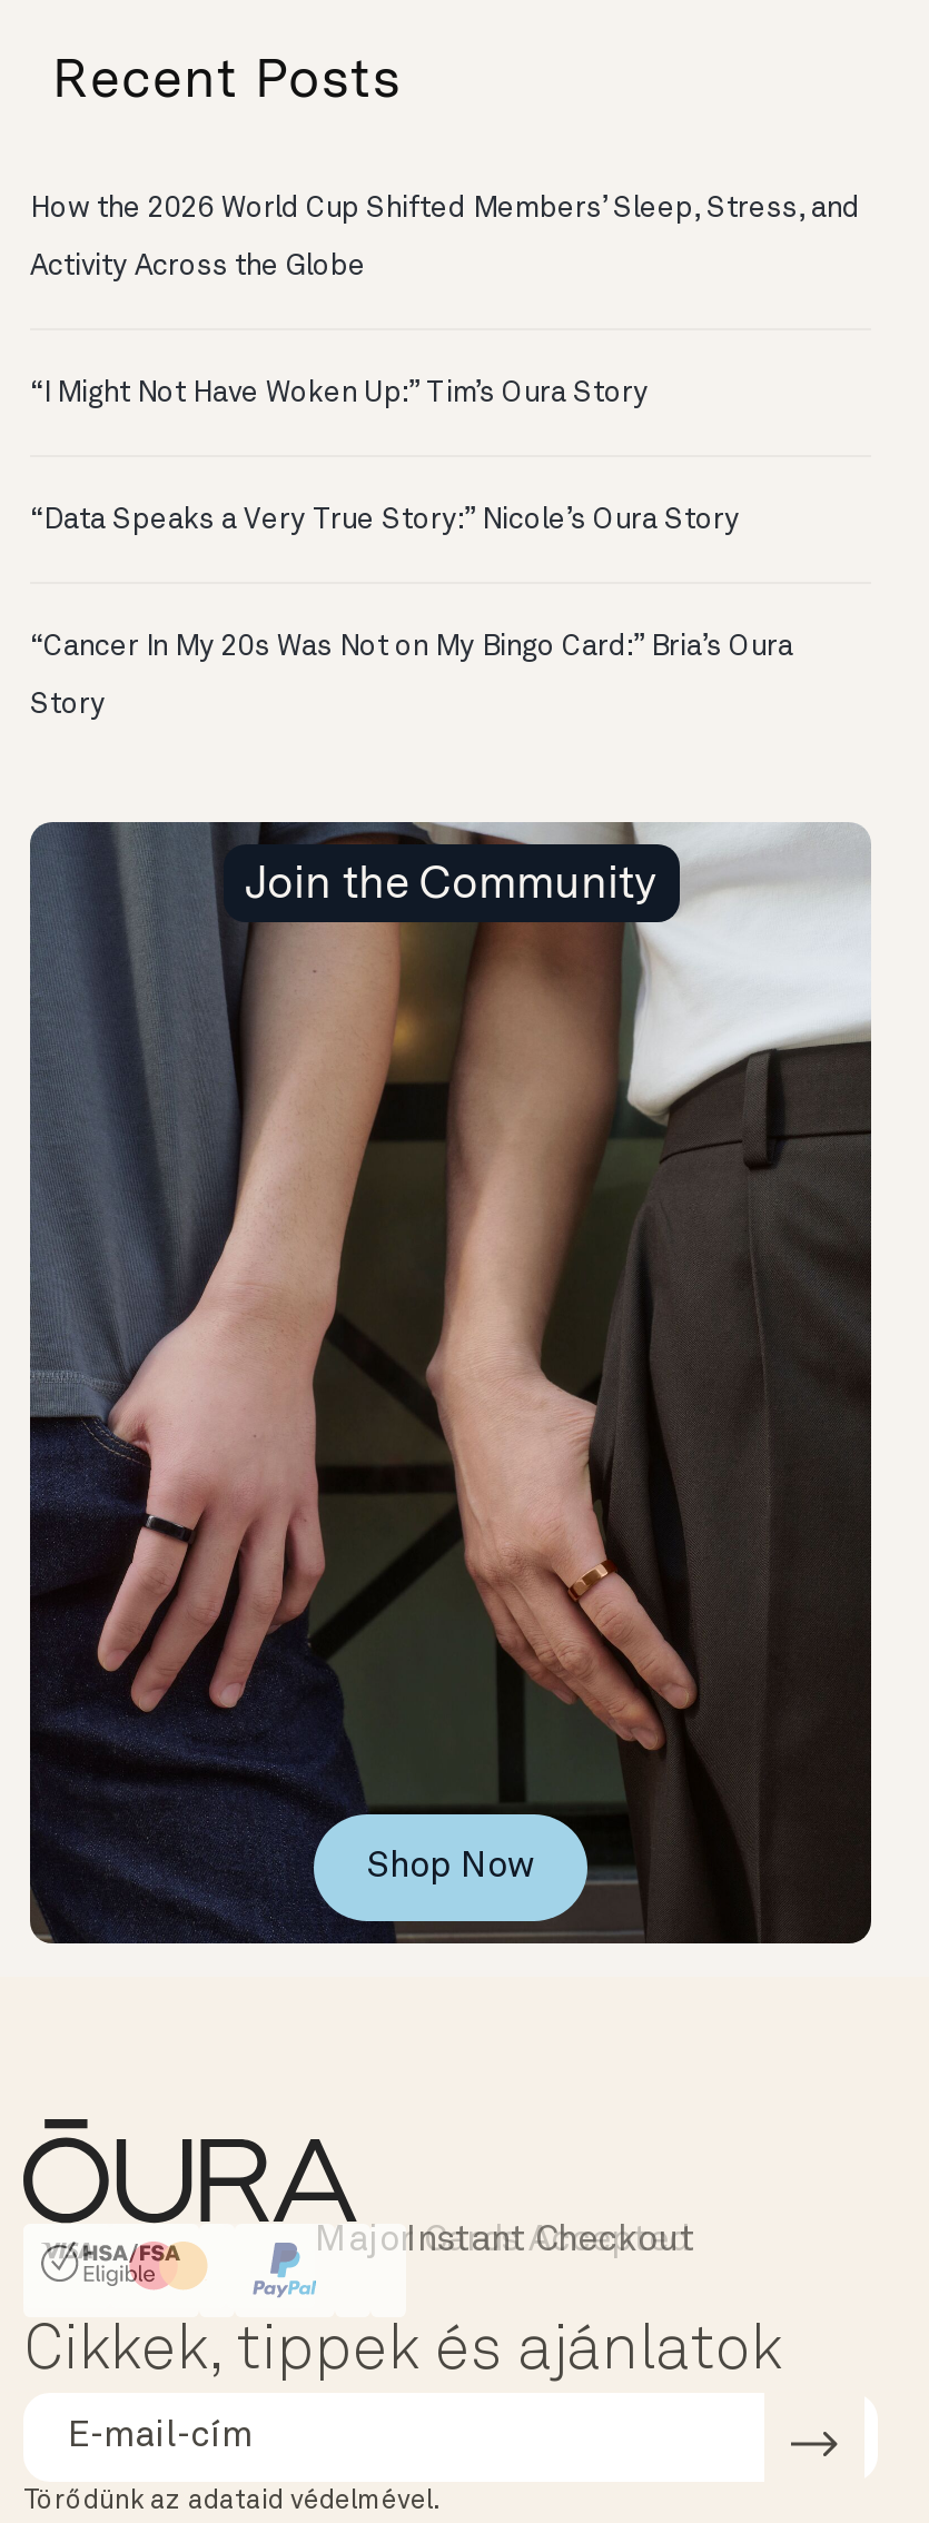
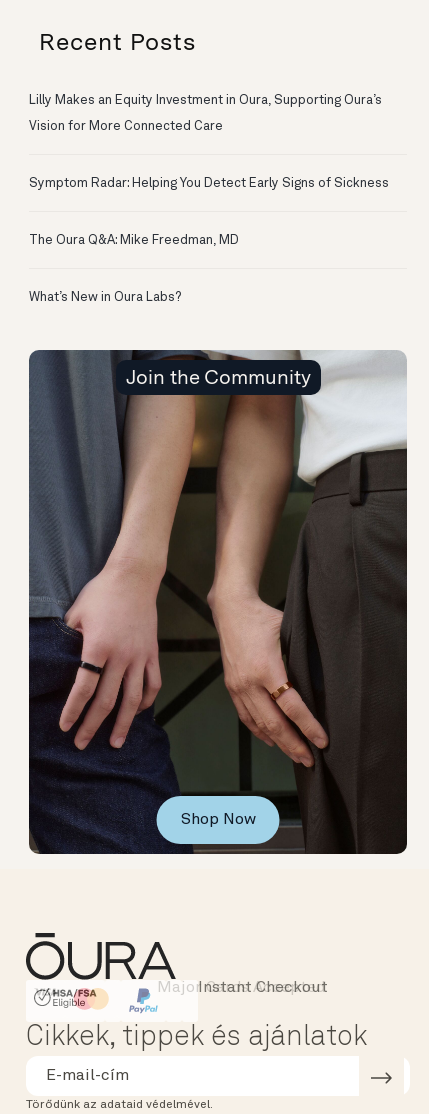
[30,195,860,282] How the 2026 World Cup Shifted Members’ Sleep, Stress, and | Activity Across the Globe -> [29,94,382,133] Lilly Makes an Equity Investment in Oura, Supporting Oura’s | Vision for More Connected Care
[30,380,649,408] “I Might Not Have Woken Up:” Tim’s Oura Story -> [29,177,389,190] Symptom Radar: Helping You Detect Early Signs of Sickness
[30,506,740,535] “Data Speaks a Very True Story:” Nicole’s Oura Story -> [29,234,239,247] The Oura Q&A: Mike Freedman, MD
[30,633,793,720] “Cancer In My 20s Was Not on My Bingo Card:” Bria’s Oura | Story -> [29,291,181,304] What’s New in Oura Labs?

